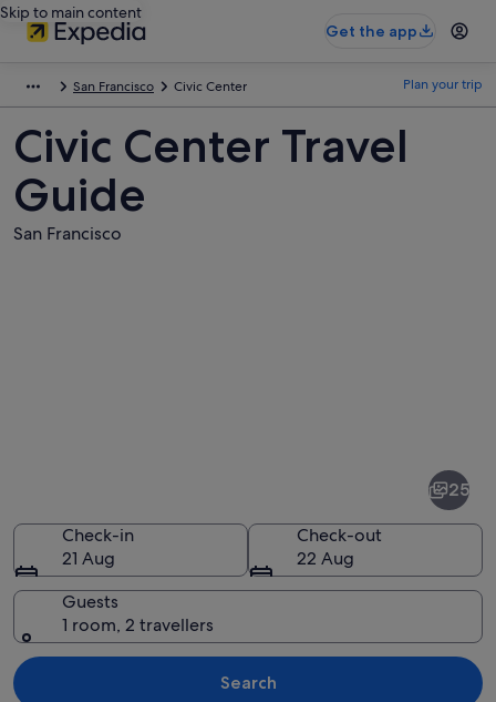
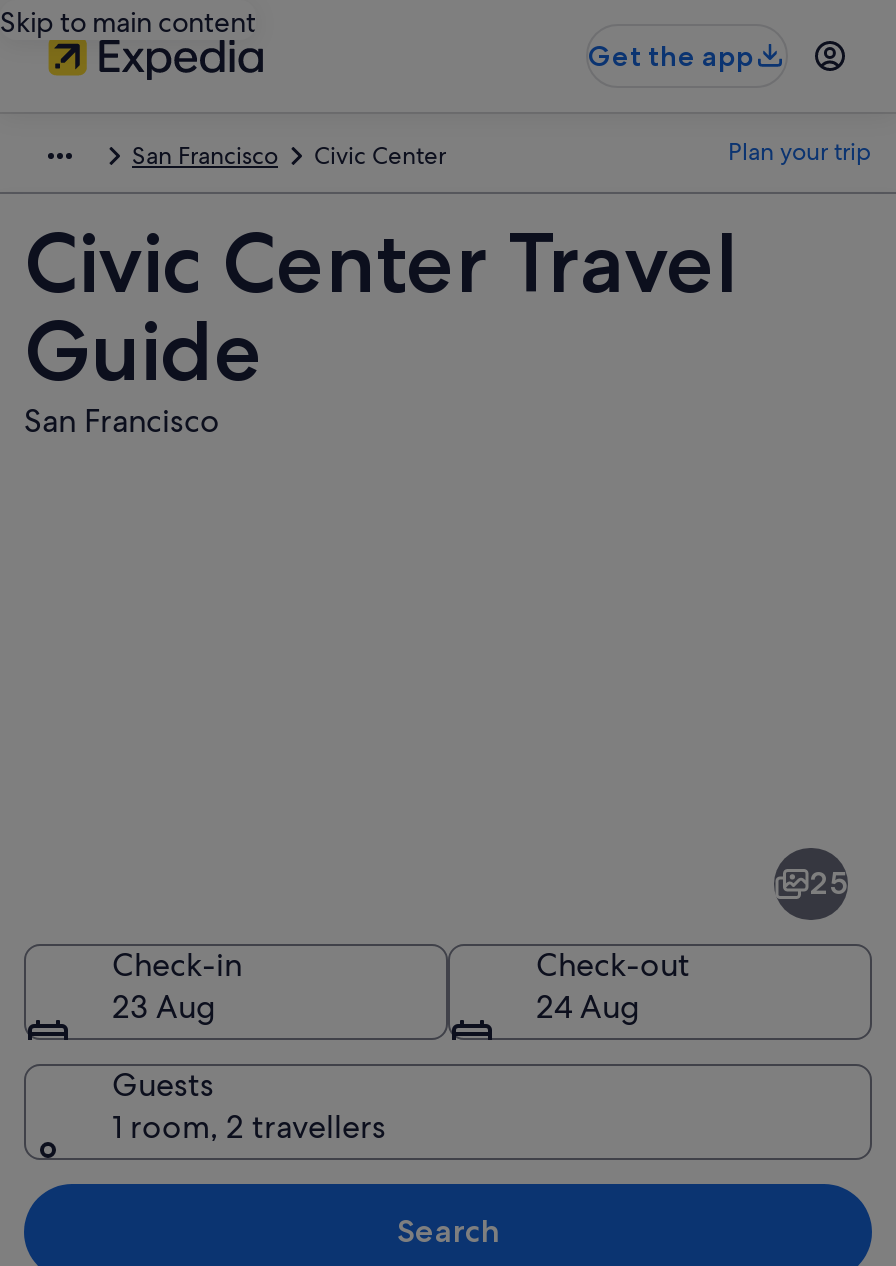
[62,546,115,569] 21 Aug -> [112,985,216,1027] 23 Aug
[297,546,354,569] 22 Aug -> [536,985,640,1027] 24 Aug

